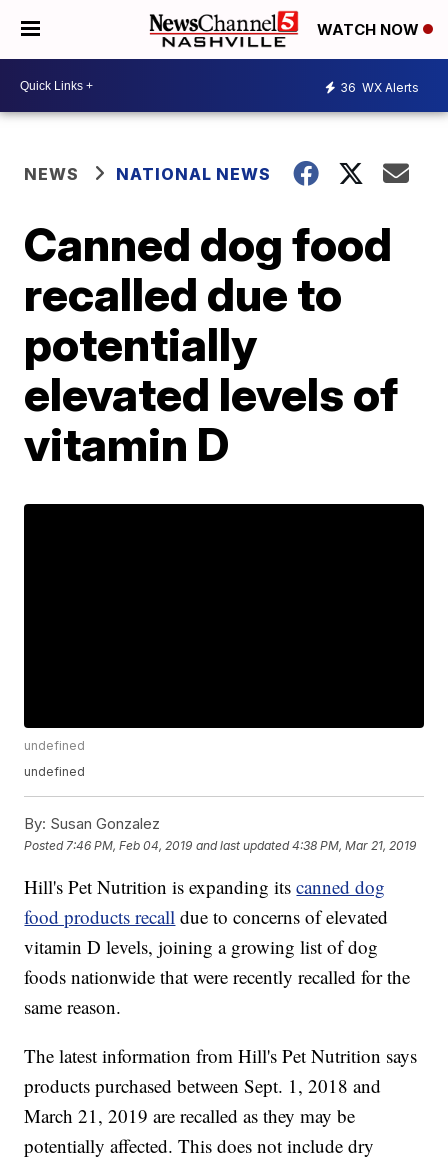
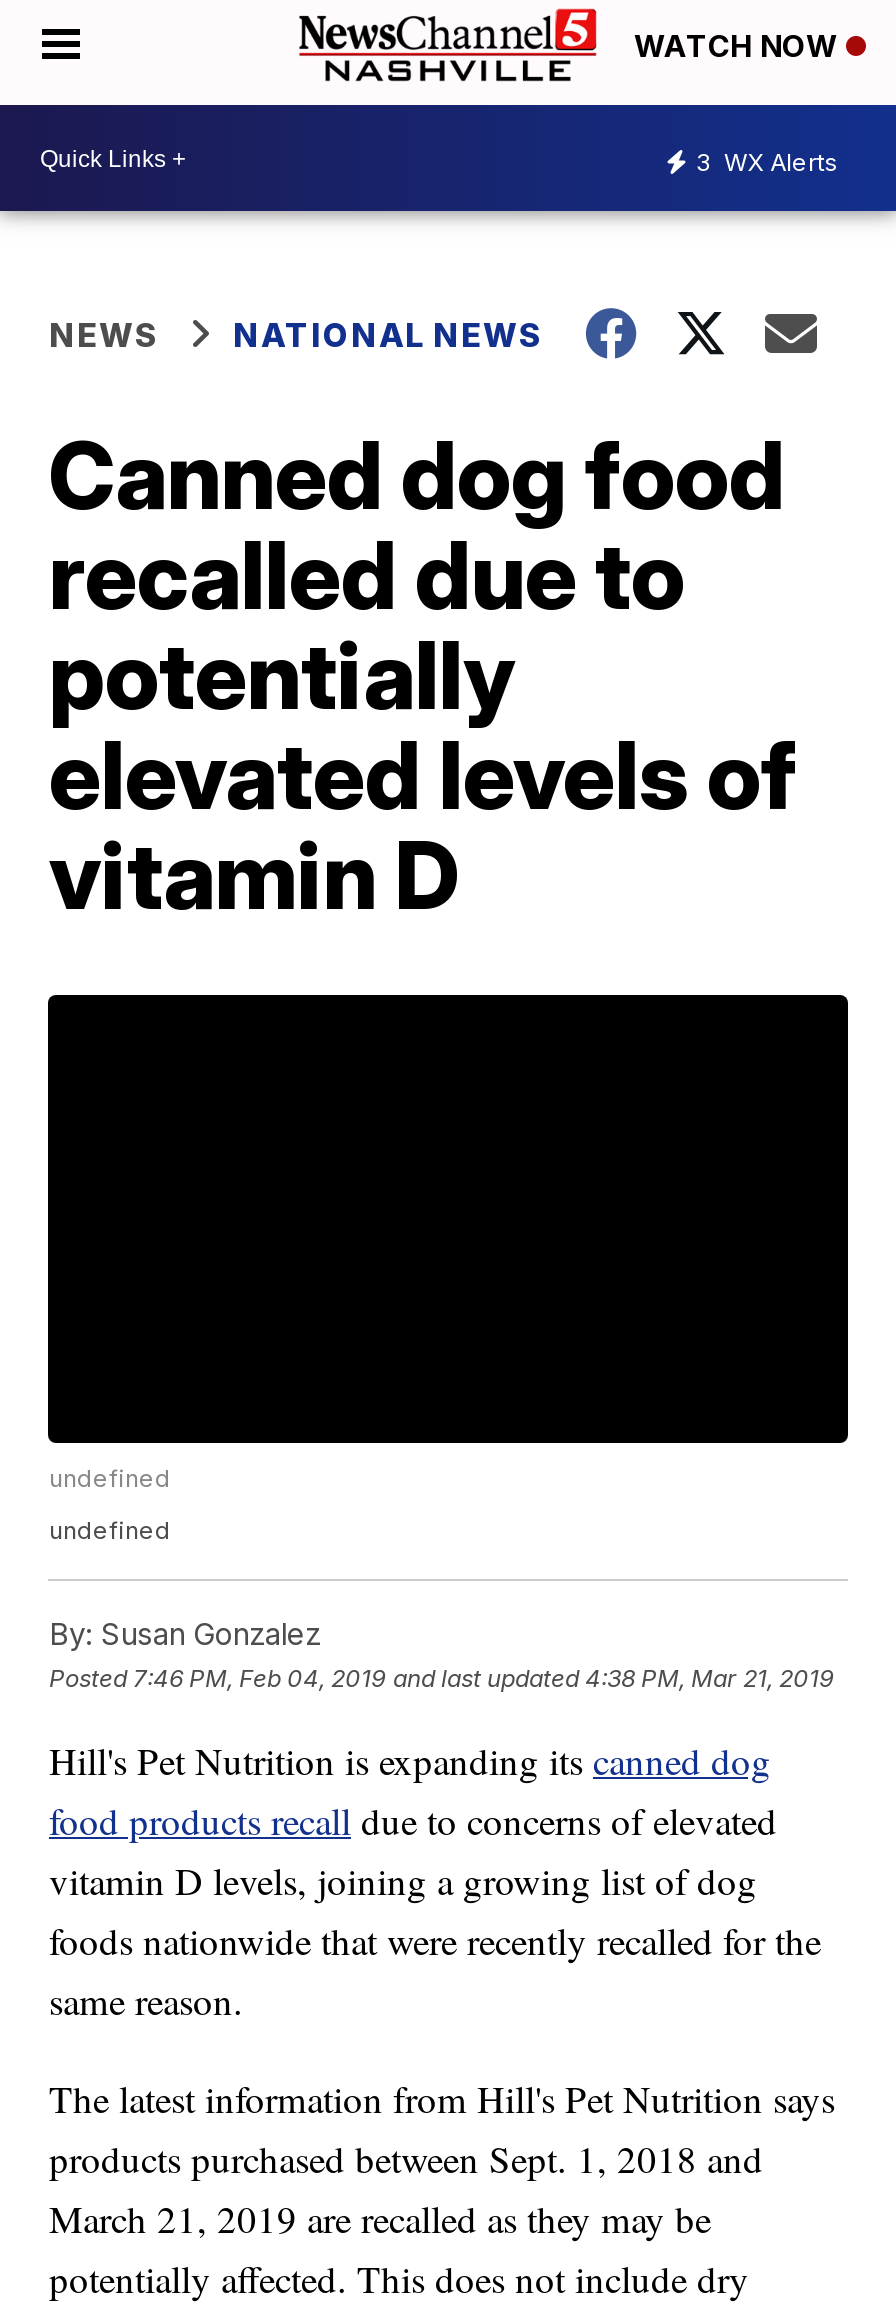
[340,79,419,94] 36 WX Alerts -> [696,146,838,176] 3 WX Alerts

